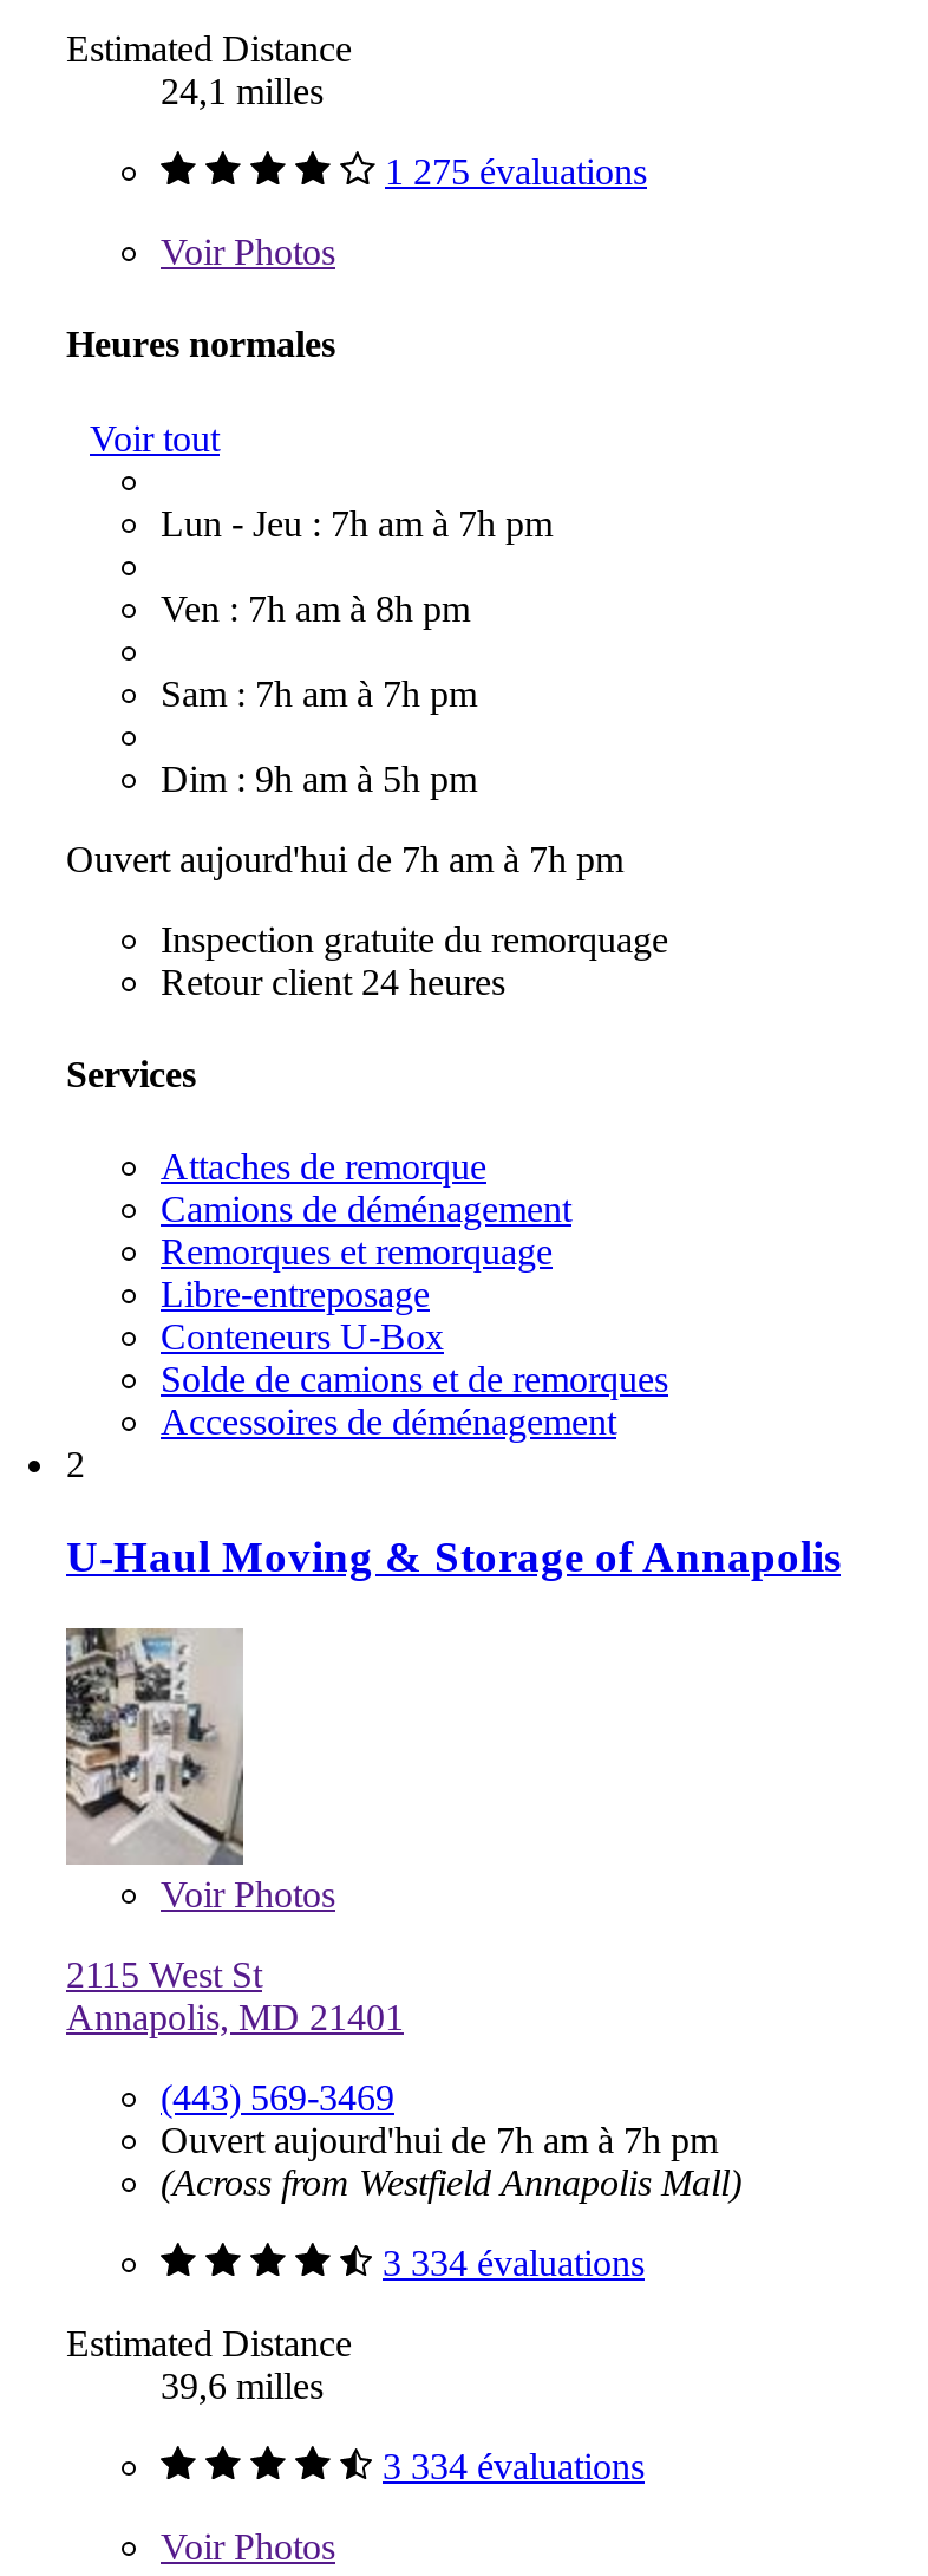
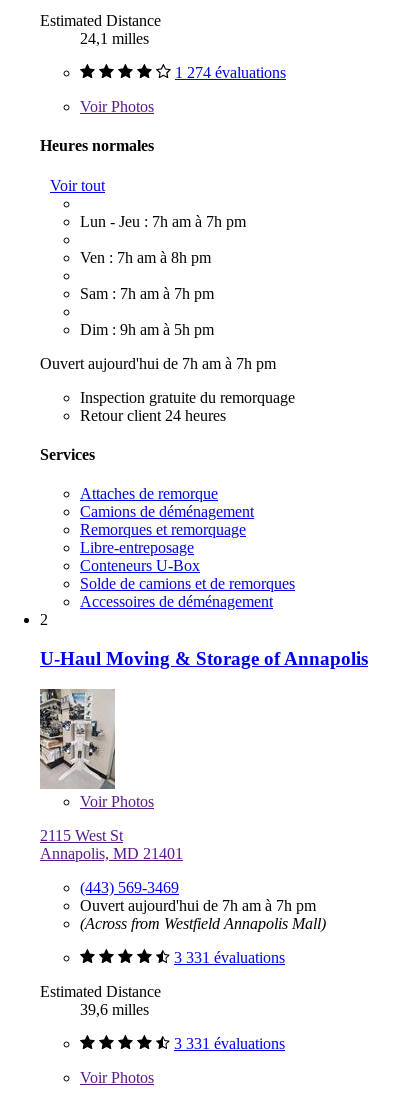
[385,151,647,191] 1 275 évaluations -> [175,64,286,81] 1 274 évaluations
[383,2242,645,2282] 3 334 évaluations -> [174,948,285,965] 3 331 évaluations
[383,2445,645,2485] 3 334 évaluations -> [174,1034,285,1051] 3 331 évaluations

